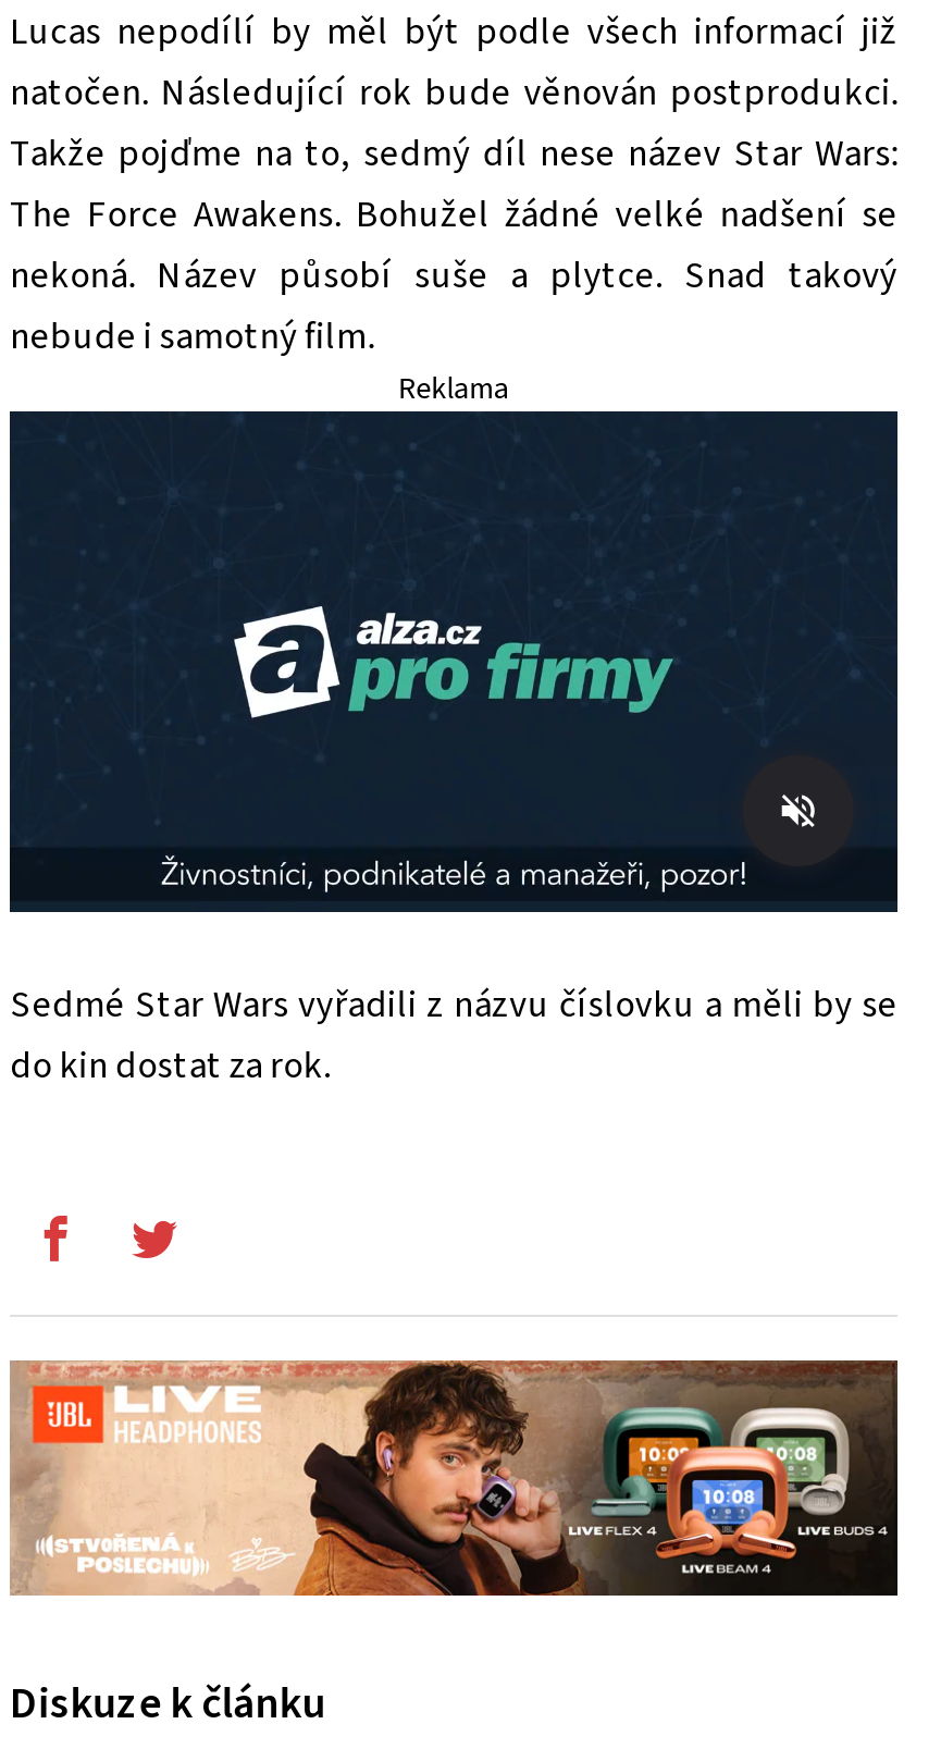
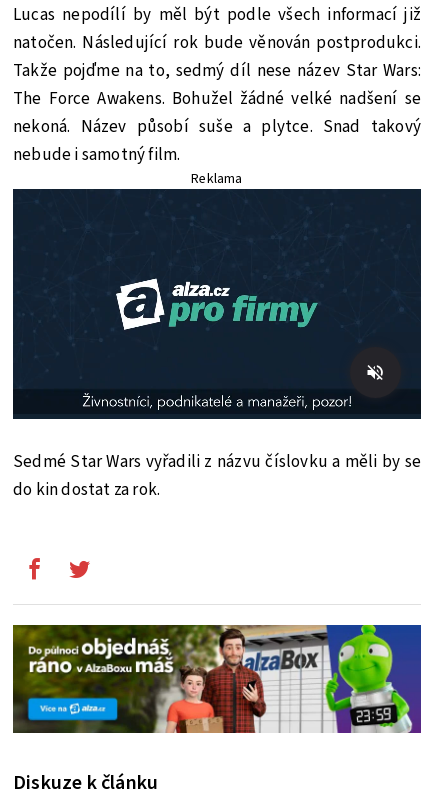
[10,1358,900,1598] [image] -> [12,624,422,734] [image]

